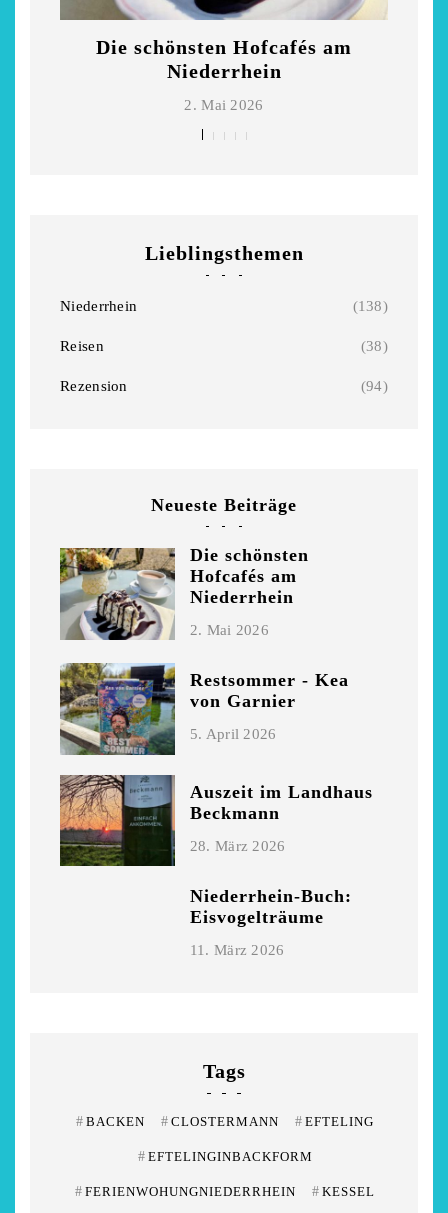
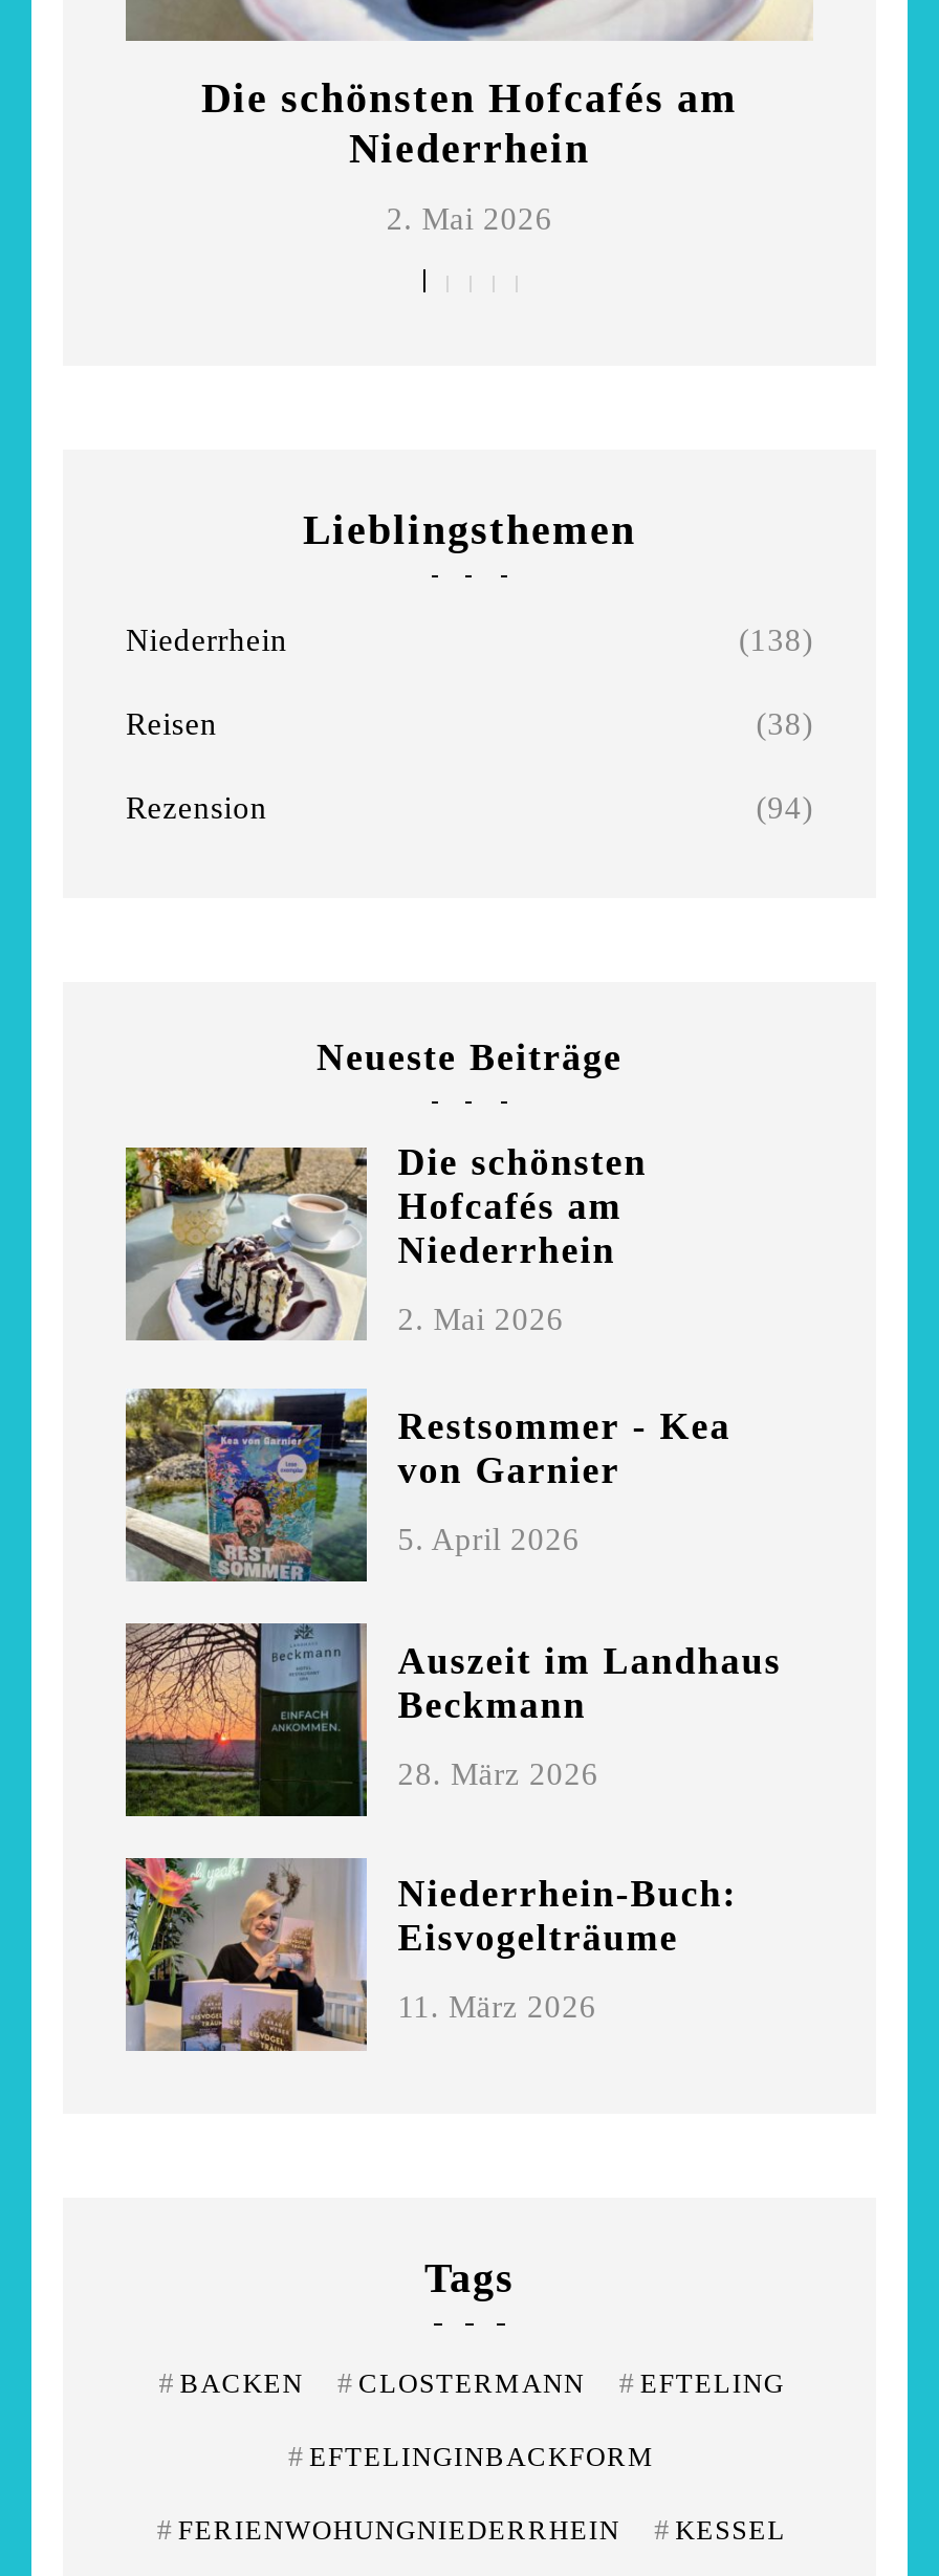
none -> [124,1855,369,2054] [image]

